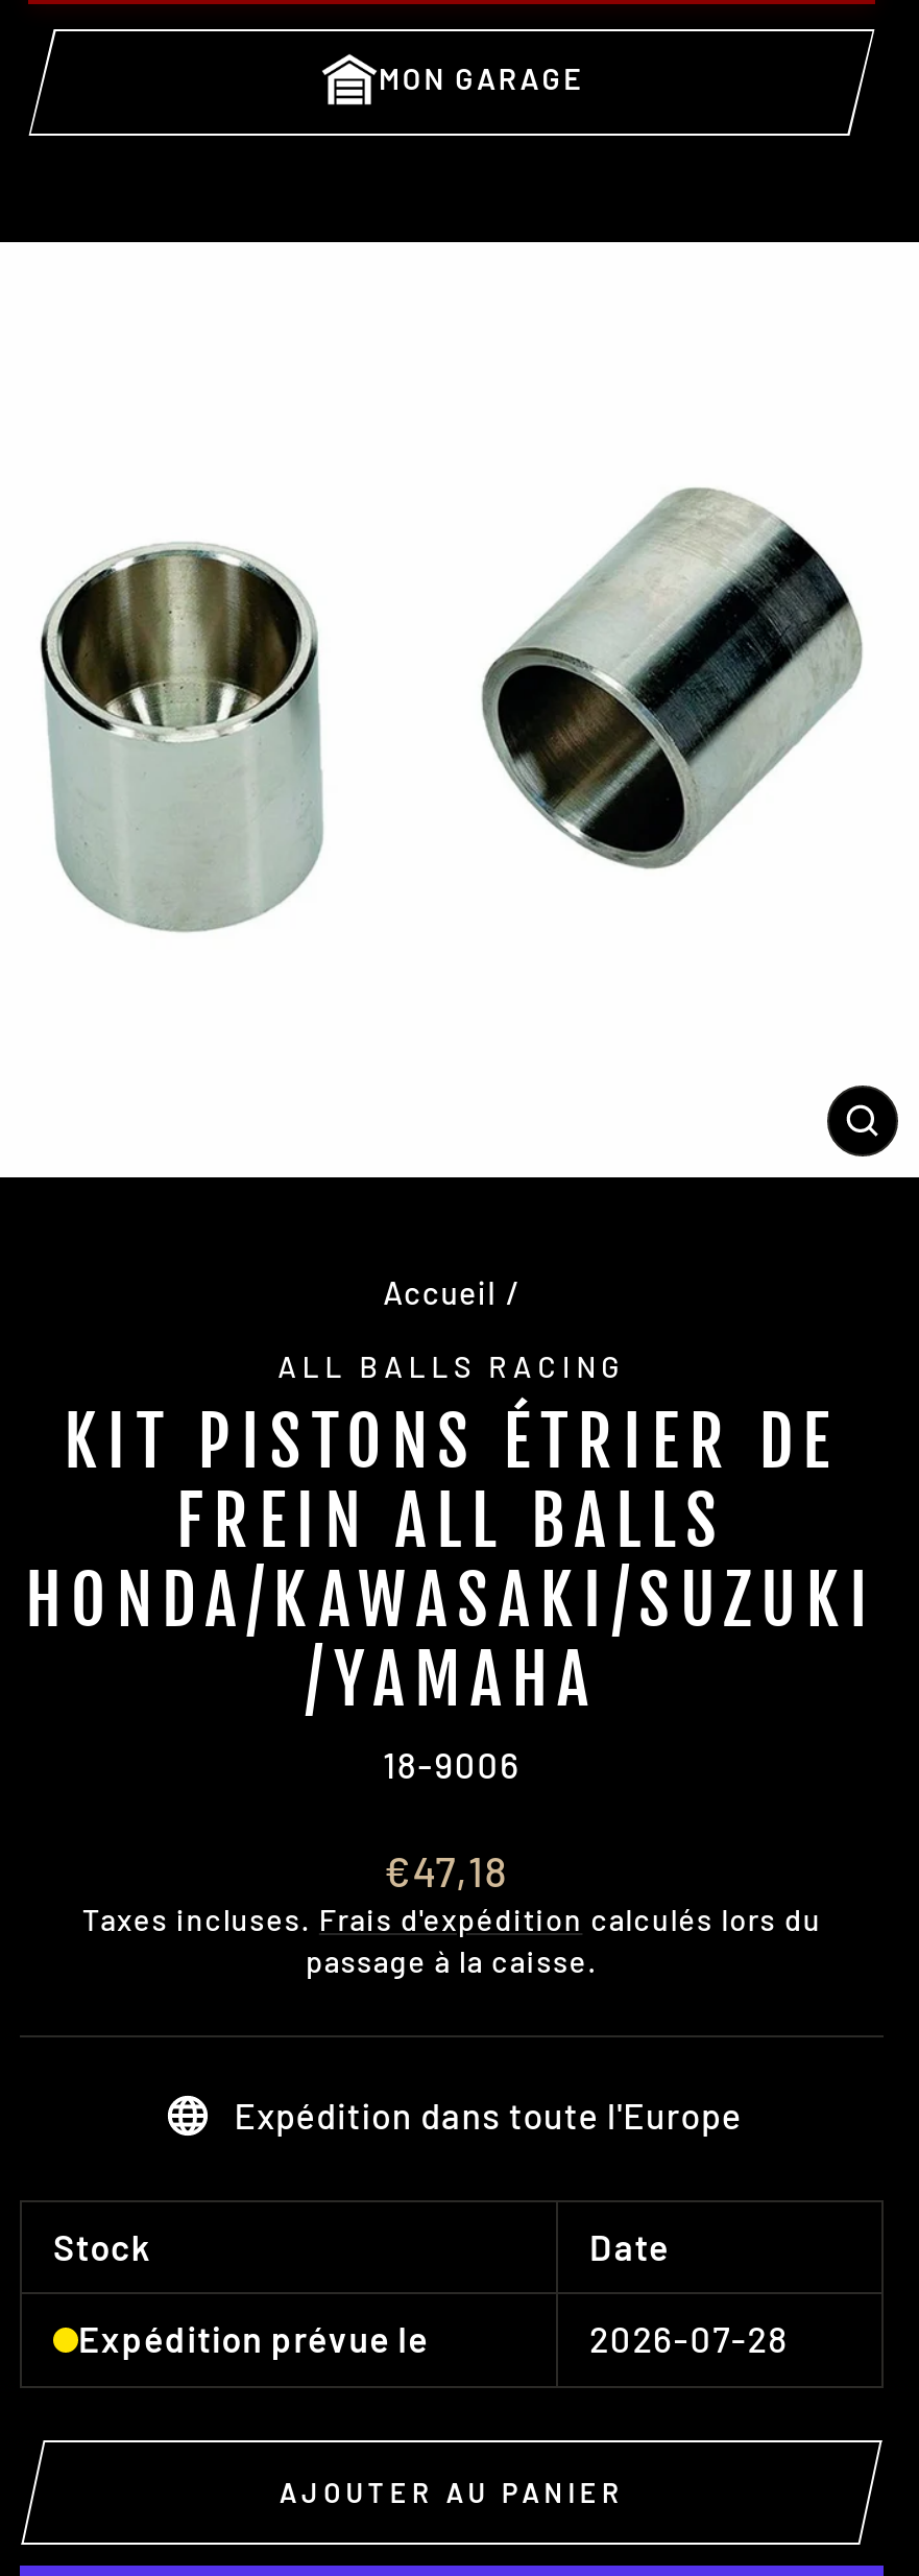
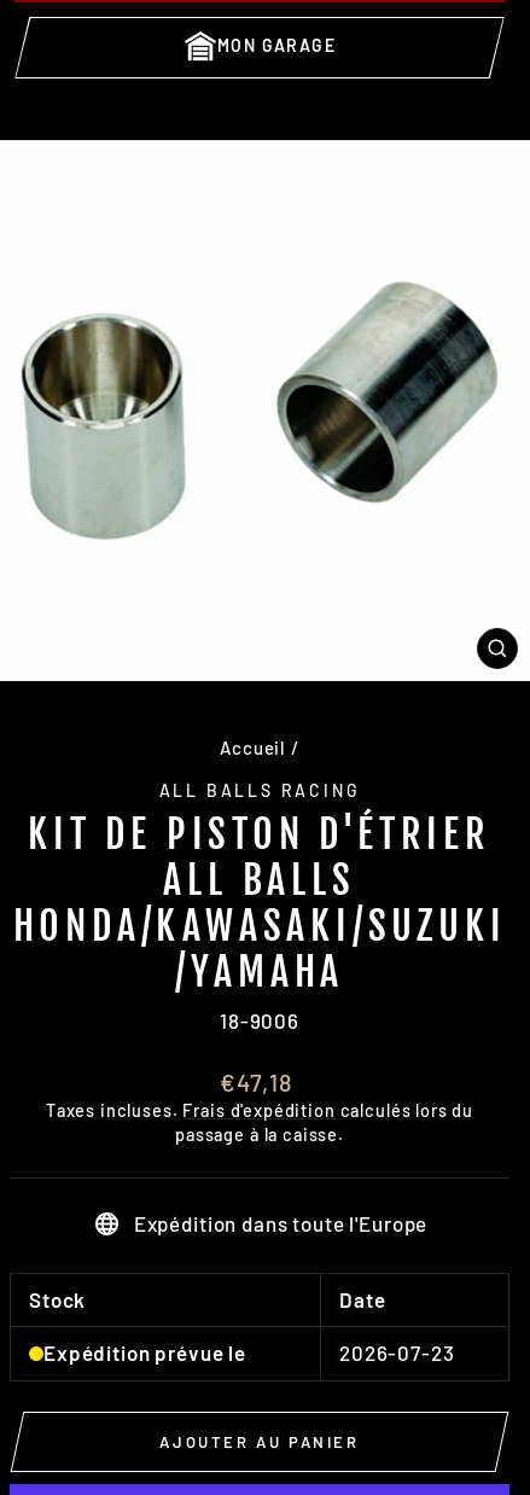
[64,1400,840,1563] KIT PISTONS ÉTRIER DE | FREIN ALL BALLS -> [28,810,491,904] KIT DE PISTON D'ÉTRIER | ALL BALLS
[589,2316,789,2358] 2026-07-28 -> [339,1340,455,1364] 2026-07-23

